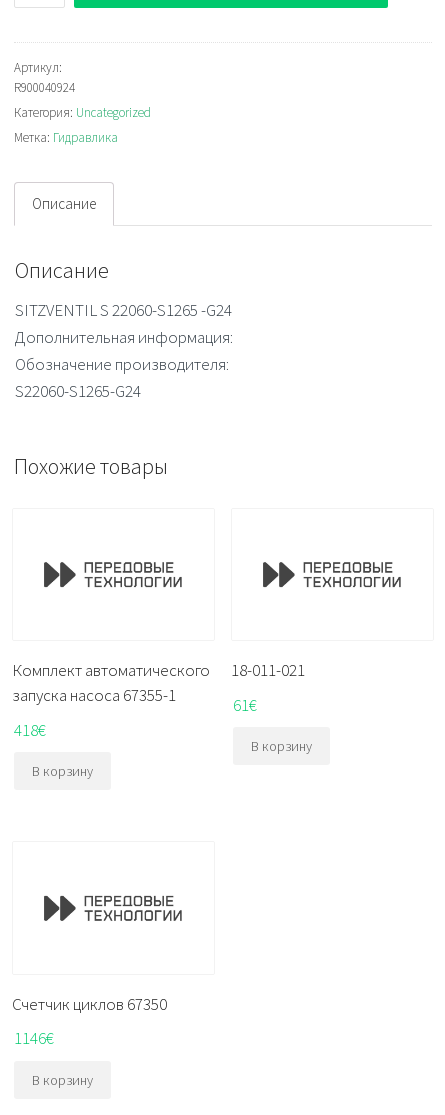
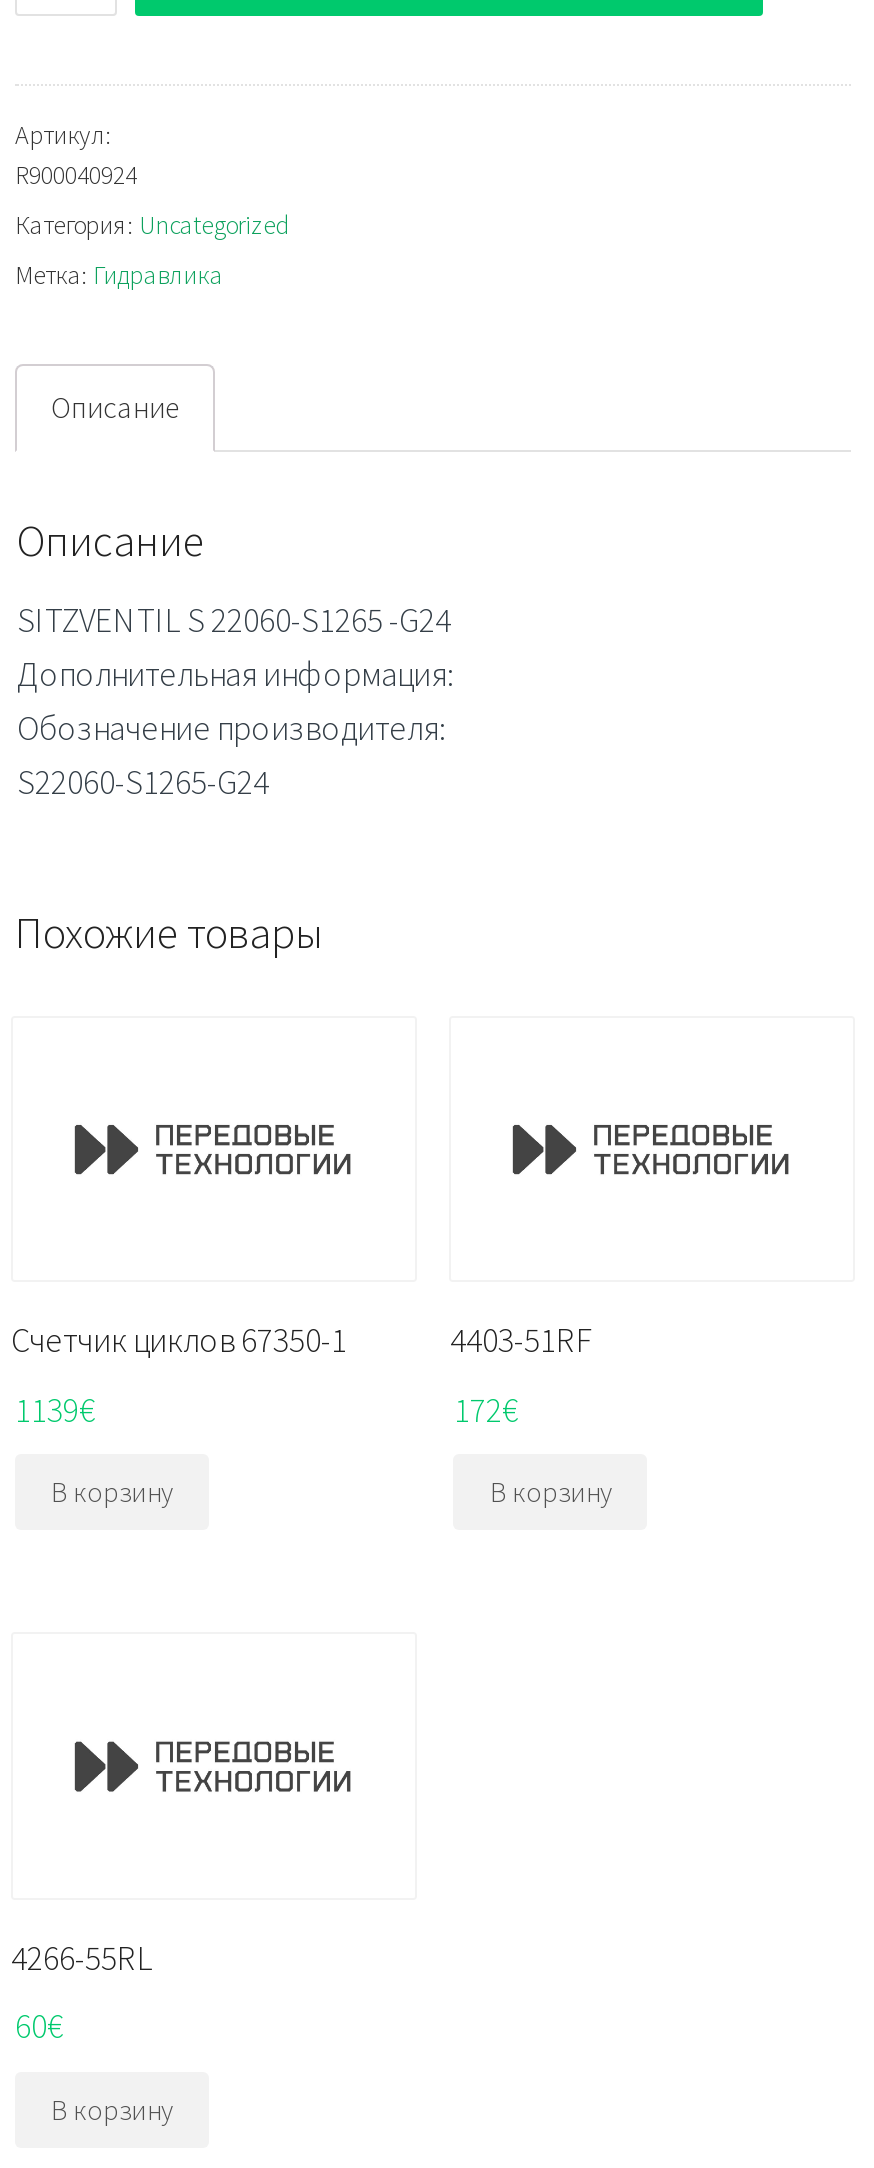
[12,659,210,706] Комплект автоматического | запуска насоса 67355-1 -> [11,1319,347,1363] Счетчик циклов 67350-1
[231,659,305,681] 18-011-021 -> [450,1319,594,1363] 4403-51RF
[233,694,257,716] 61€ -> [454,1388,518,1432] 172€
[14,719,46,741] 418€ -> [15,1388,95,1432] 1139€
[12,993,167,1015] Счетчик циклов 67350 -> [11,1935,153,1979] 4266-55RL
[14,1027,54,1049] 1146€ -> [15,2004,63,2048] 60€

